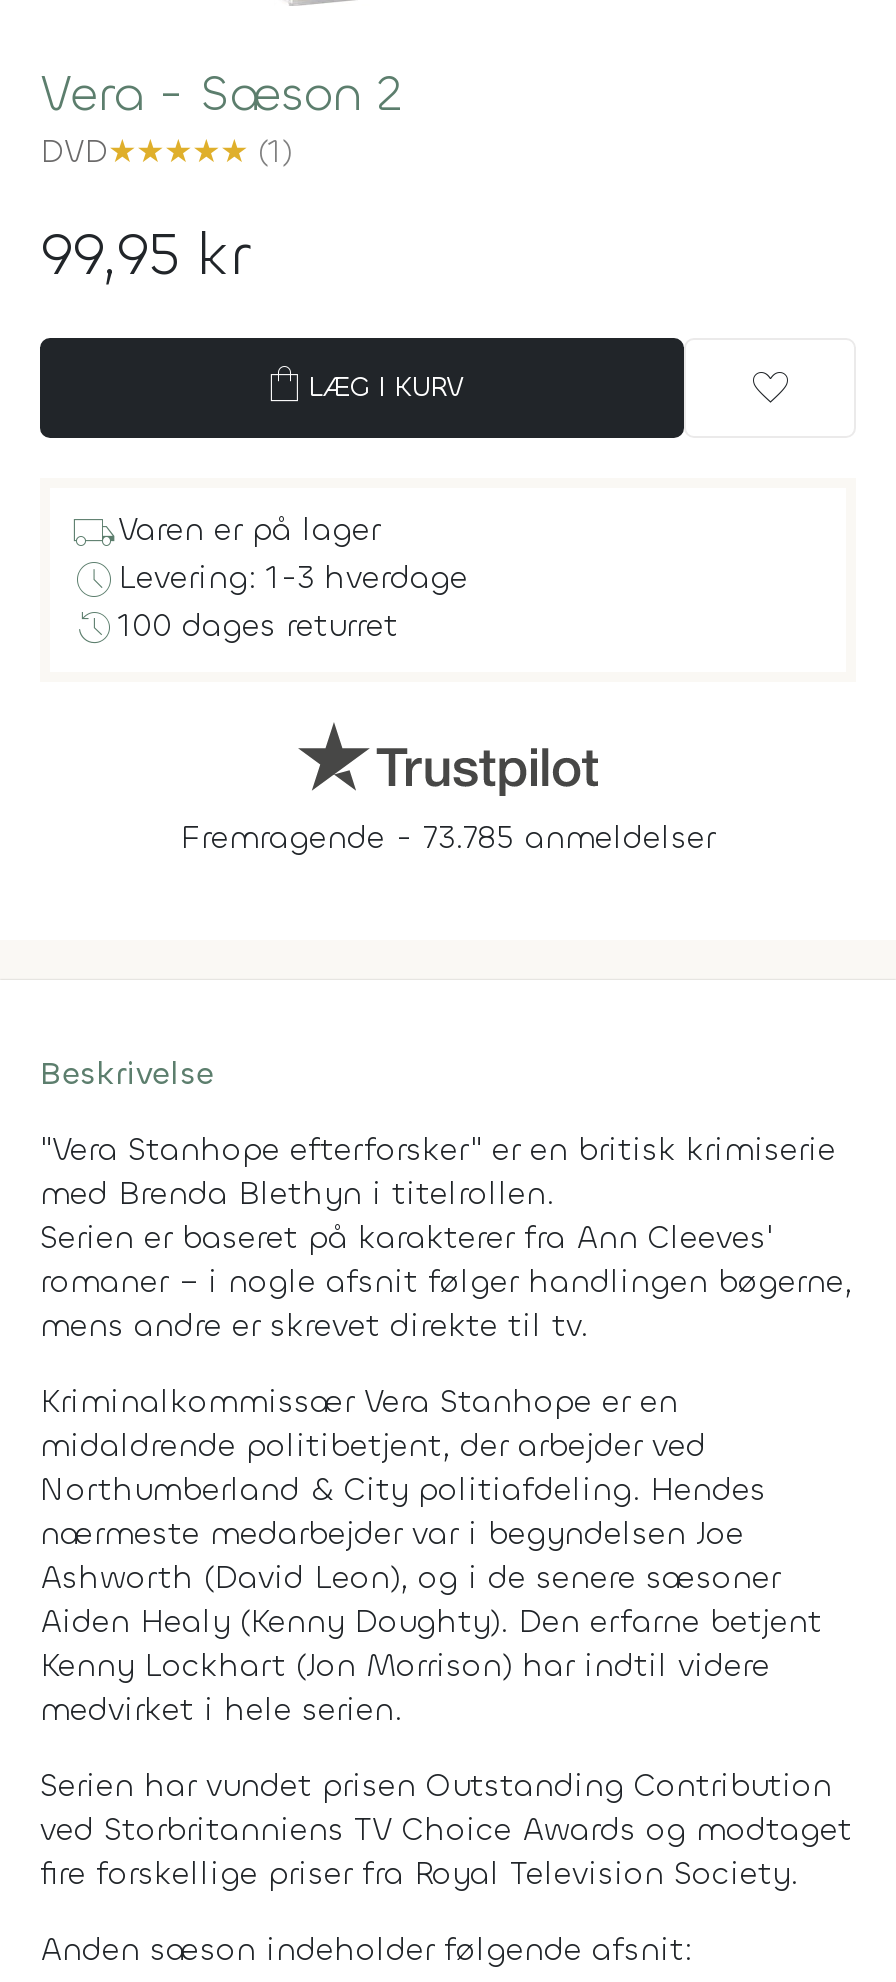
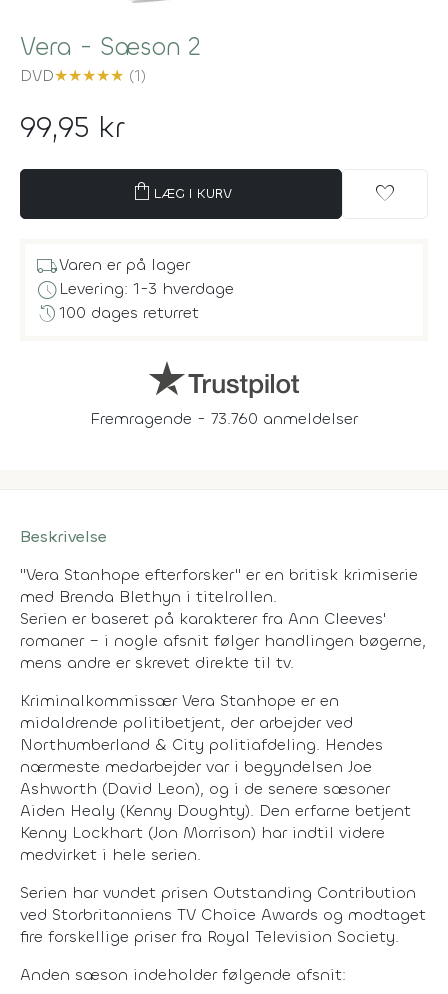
[181,816,715,858] Fremragende - 73.785 anmeldelser -> [90,408,358,429] Fremragende - 73.760 anmeldelser

